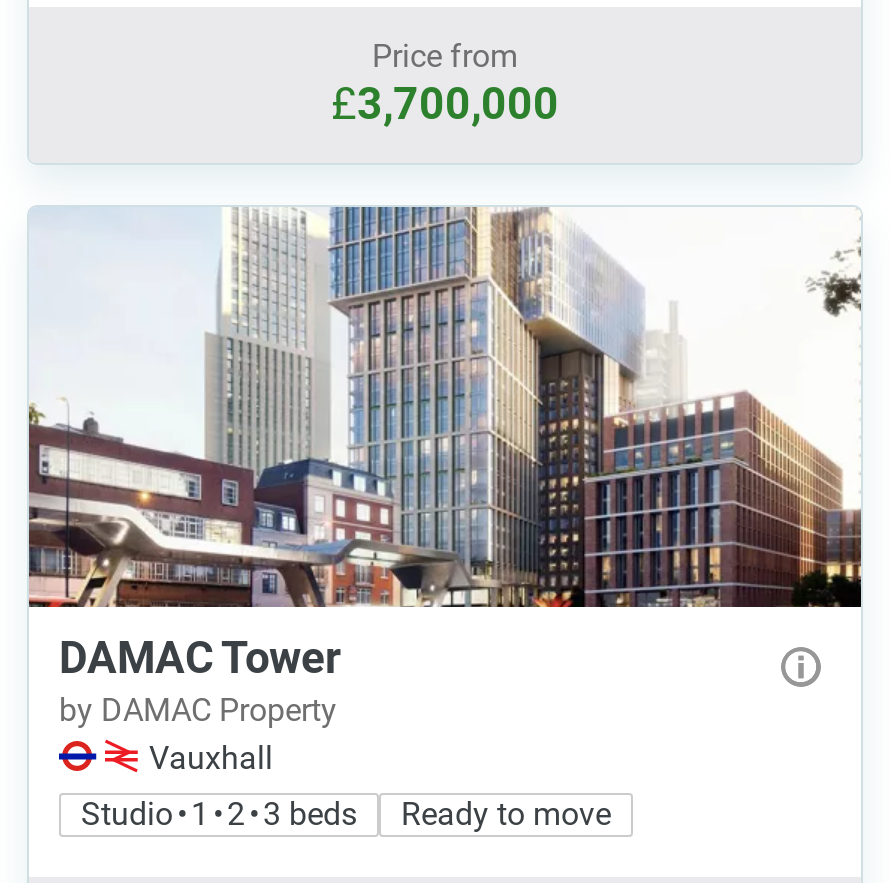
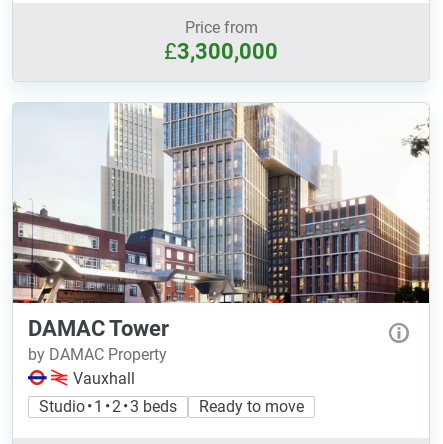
[331,79,559,129] £3,700,000 -> [164,39,278,64] £3,300,000

